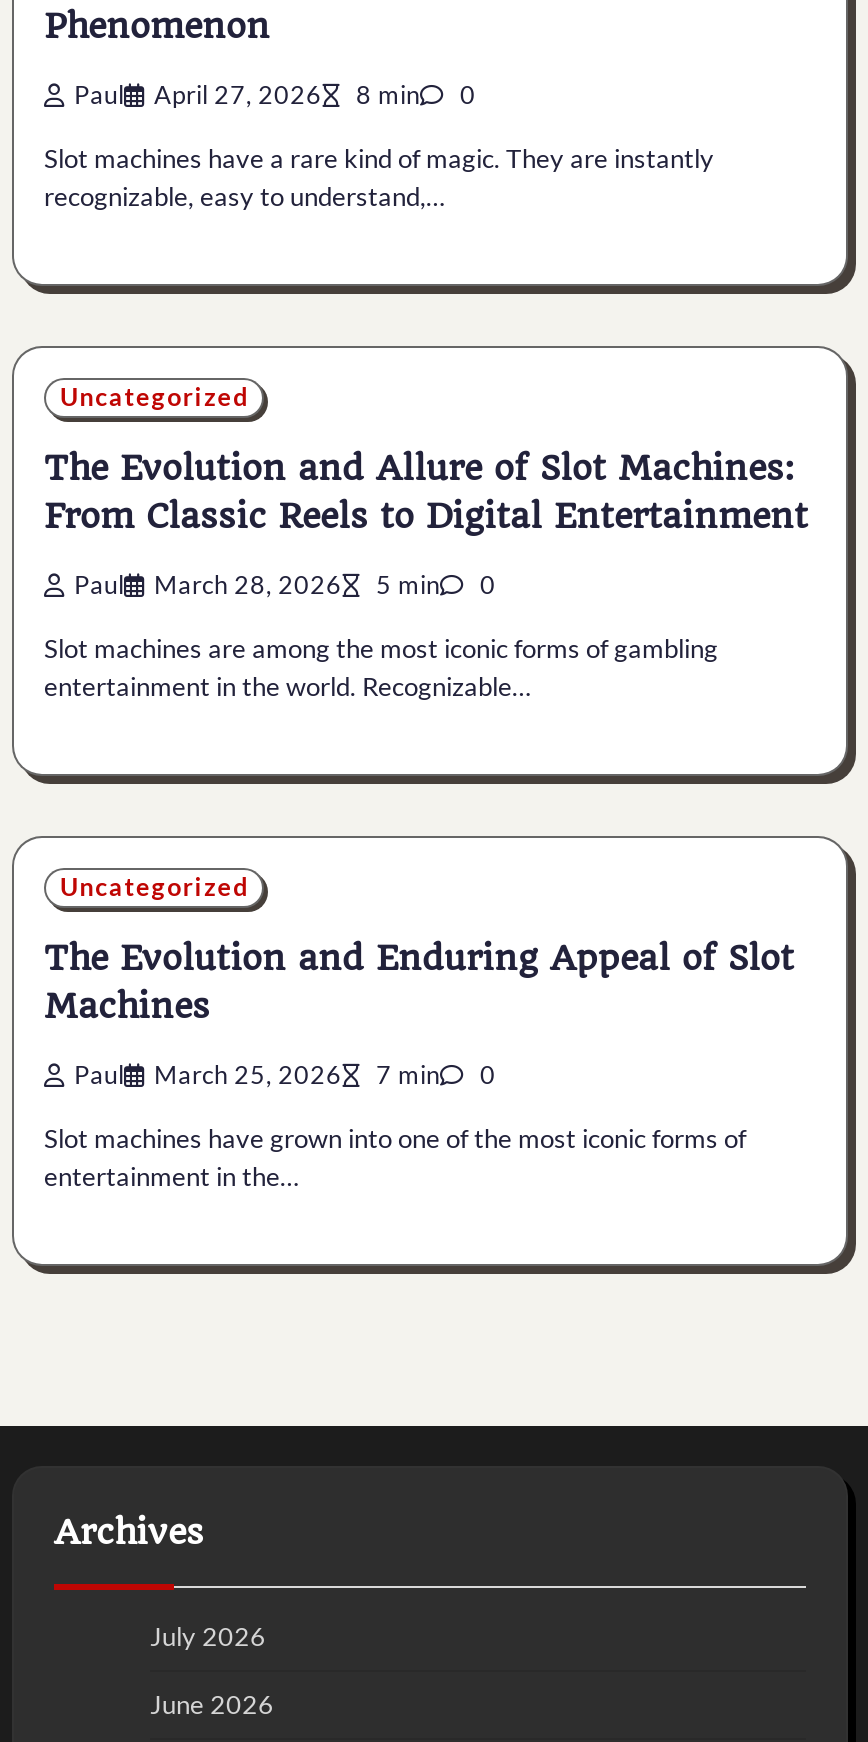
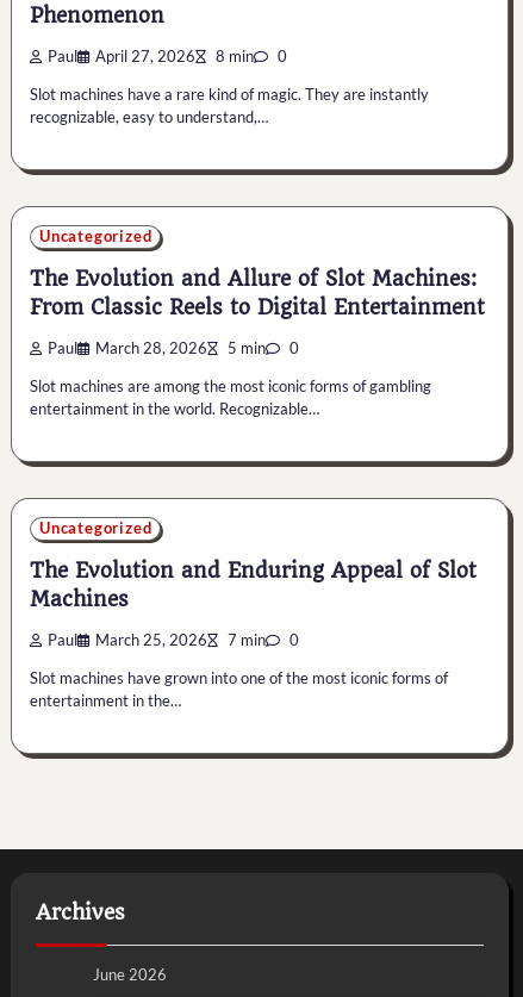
[150,1620,266,1652] July 2026 -> none

